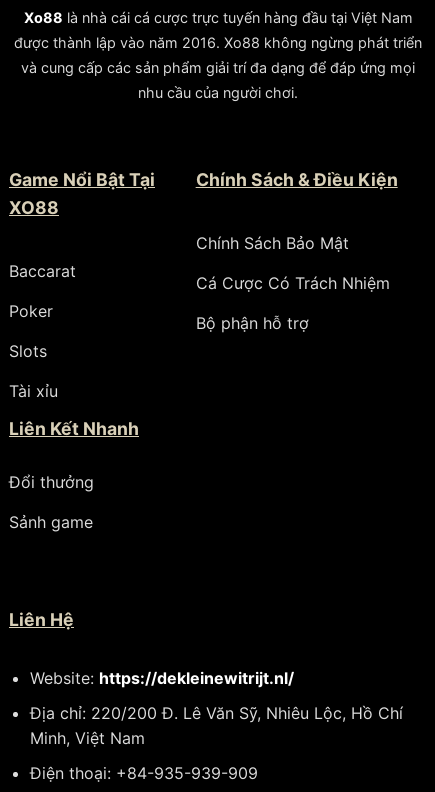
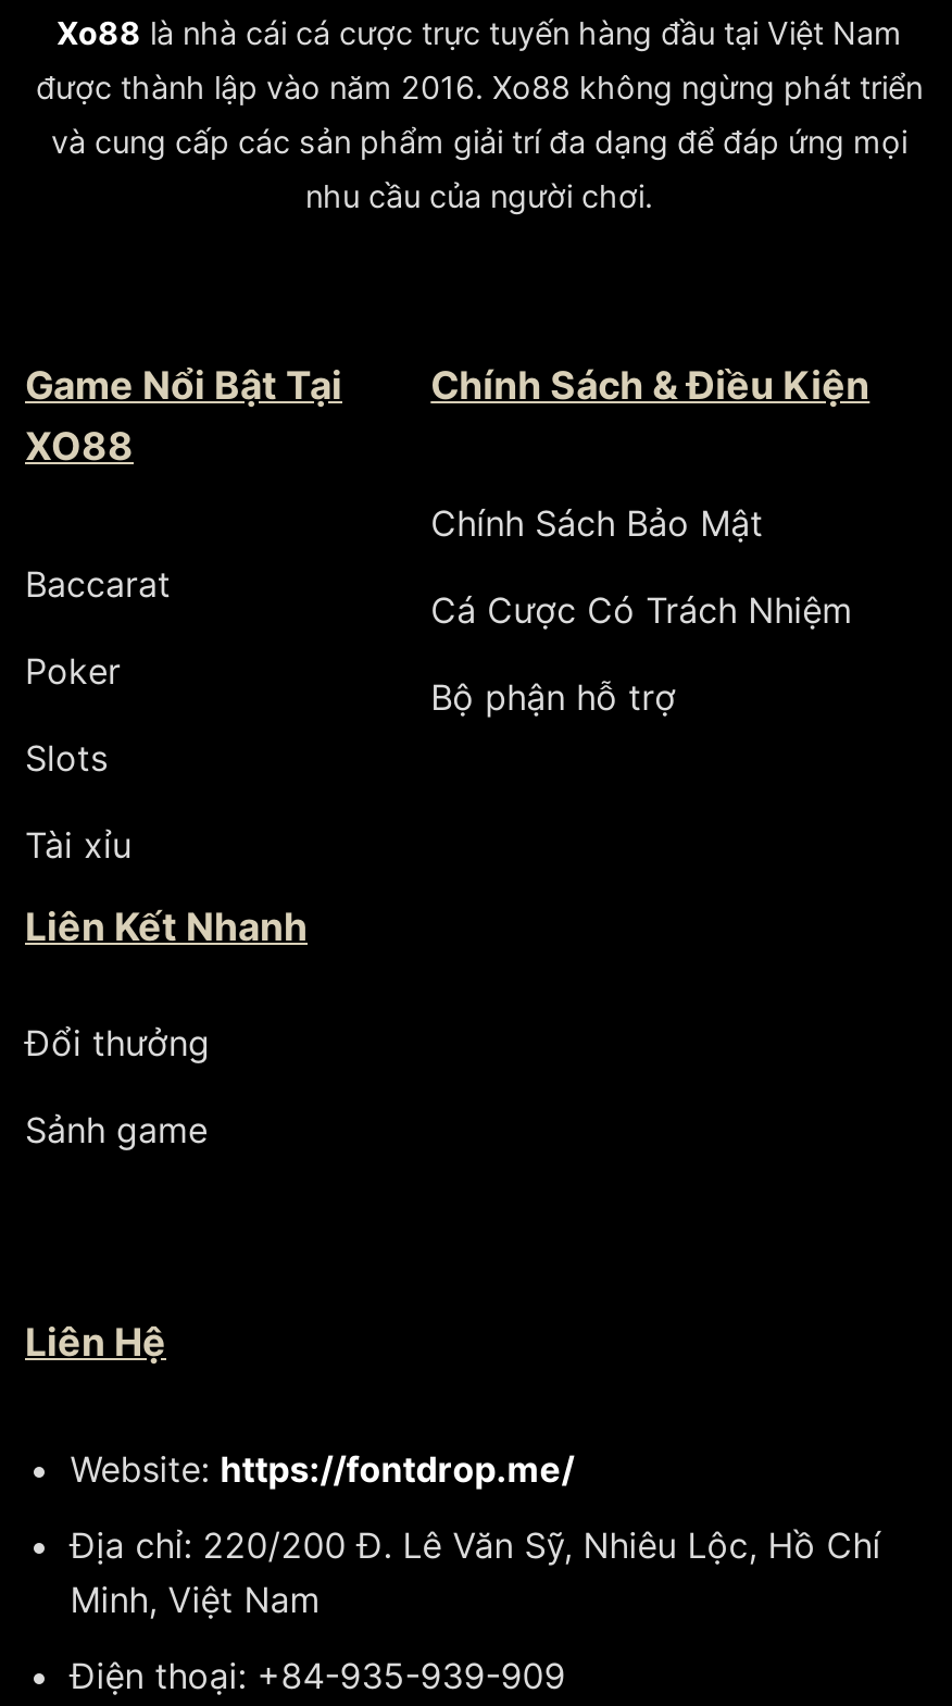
[30,668,294,688] Website: https://dekleinewitrijt.nl/ -> [70,1448,574,1492] Website: https://fontdrop.me/

